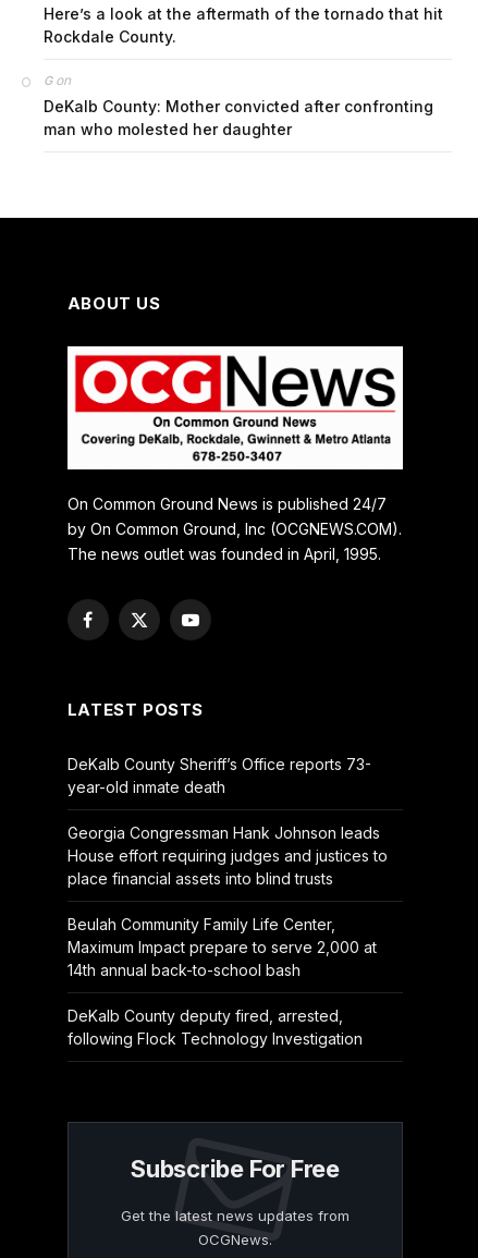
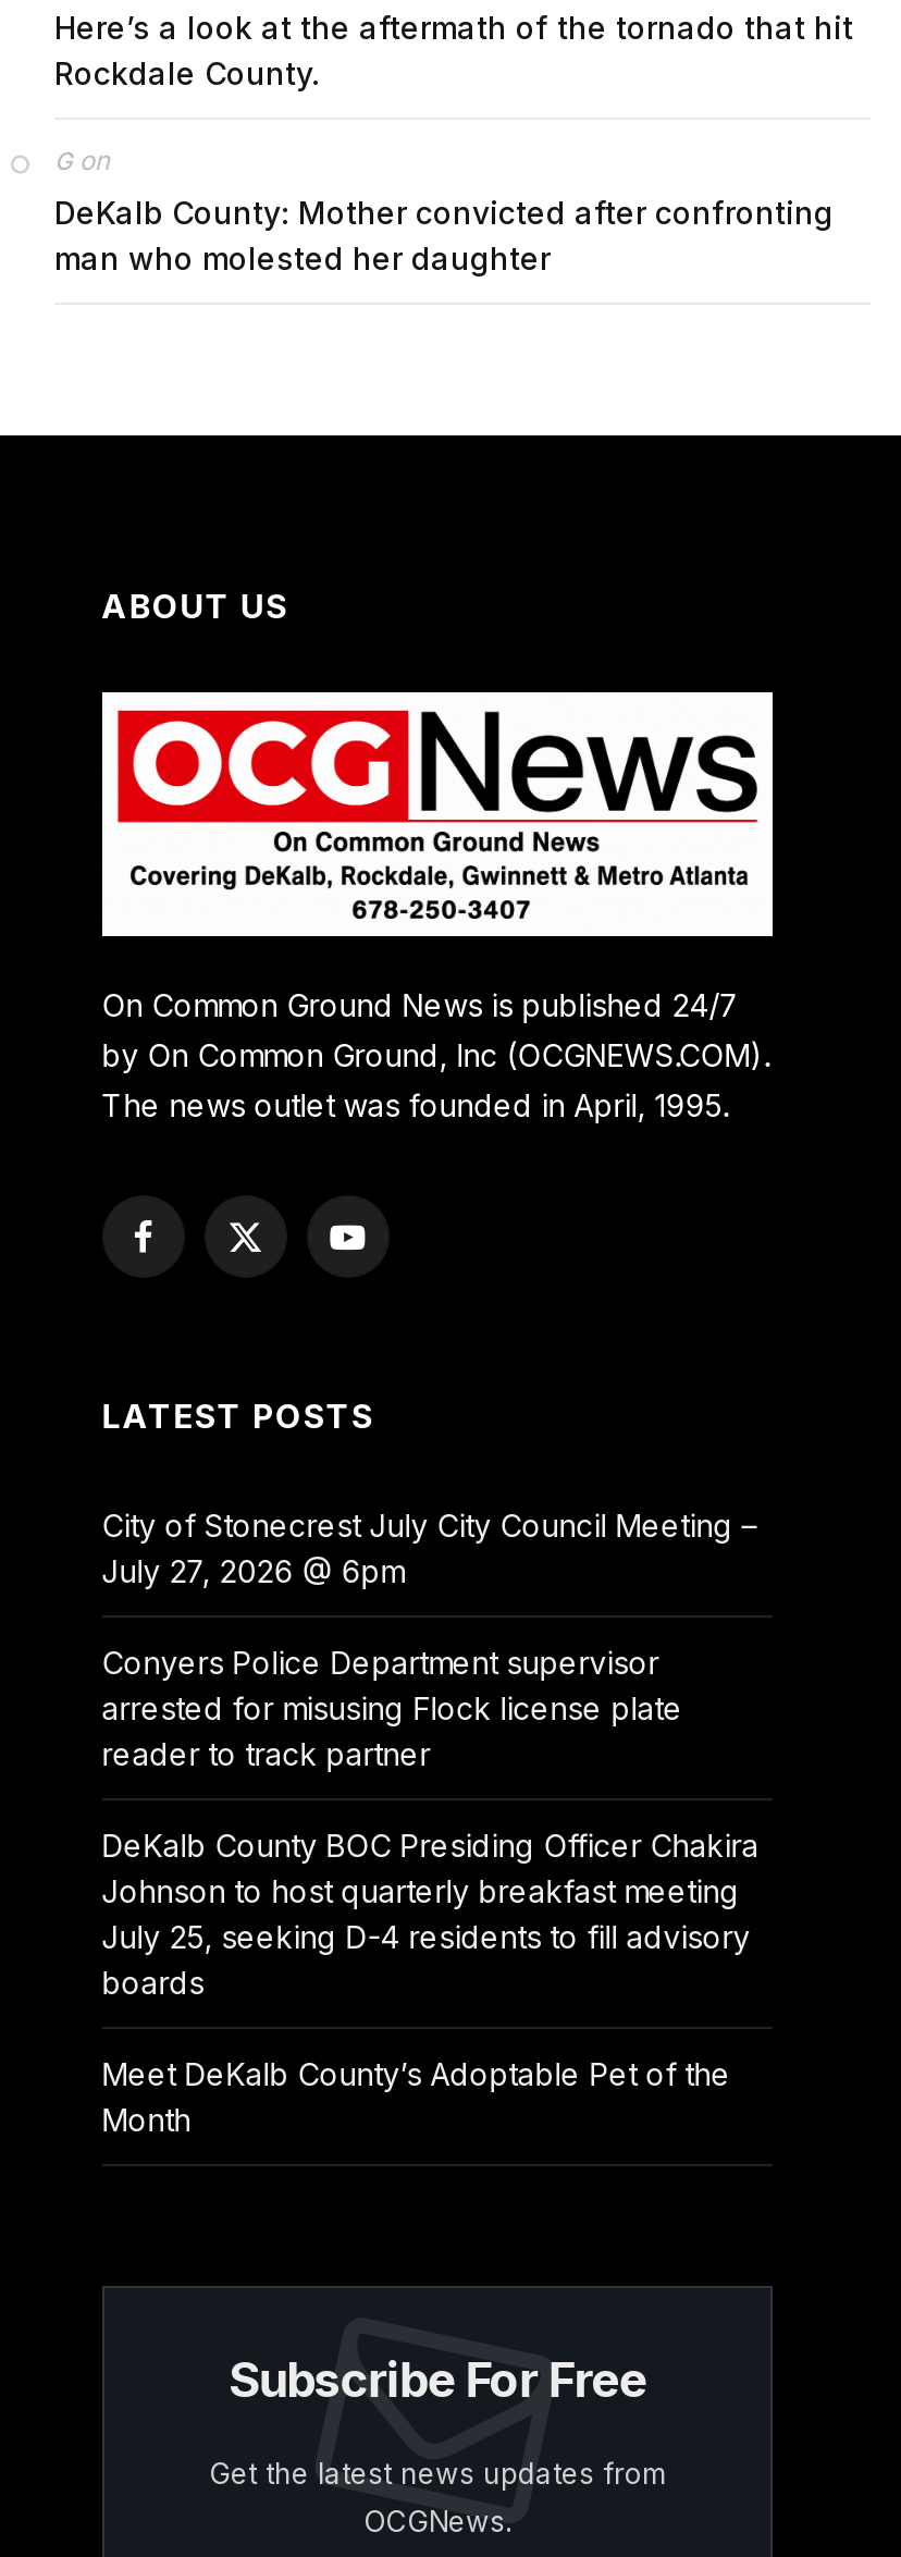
[67,754,371,796] DeKalb County Sheriff’s Office reports 73- | year-old inmate death -> [102,1508,757,1591] City of Stonecrest July City Council Meeting – | July 27, 2026 @ 6pm
[67,823,387,887] Georgia Congressman Hank Johnson leads | House effort requiring judges and justices to | place financial assets into blind trusts -> [102,1645,683,1773] Conyers Police Department supervisor | arrested for misusing Flock license plate | reader to track partner
[67,914,377,979] Beulah Community Family Life Center, | Maximum Impact prepare to serve 2,000 at | 14th annual back-to-school bash -> [102,1828,759,2002] DeKalb County BOC Presiding Officer Chakira | Johnson to host quarterly breakfast meeting | July 25, seeking D-4 residents to fill advisory | boards
[67,1006,362,1047] DeKalb County deputy fired, arrested, | following Flock Technology Investigation -> [102,2056,731,2139] Meet DeKalb County’s Adoptable Pet of the | Month

